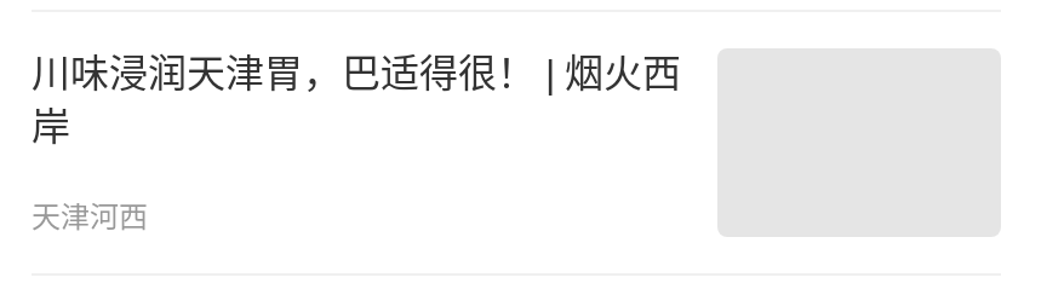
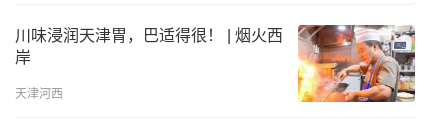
none -> [297,24,416,103] [image]

